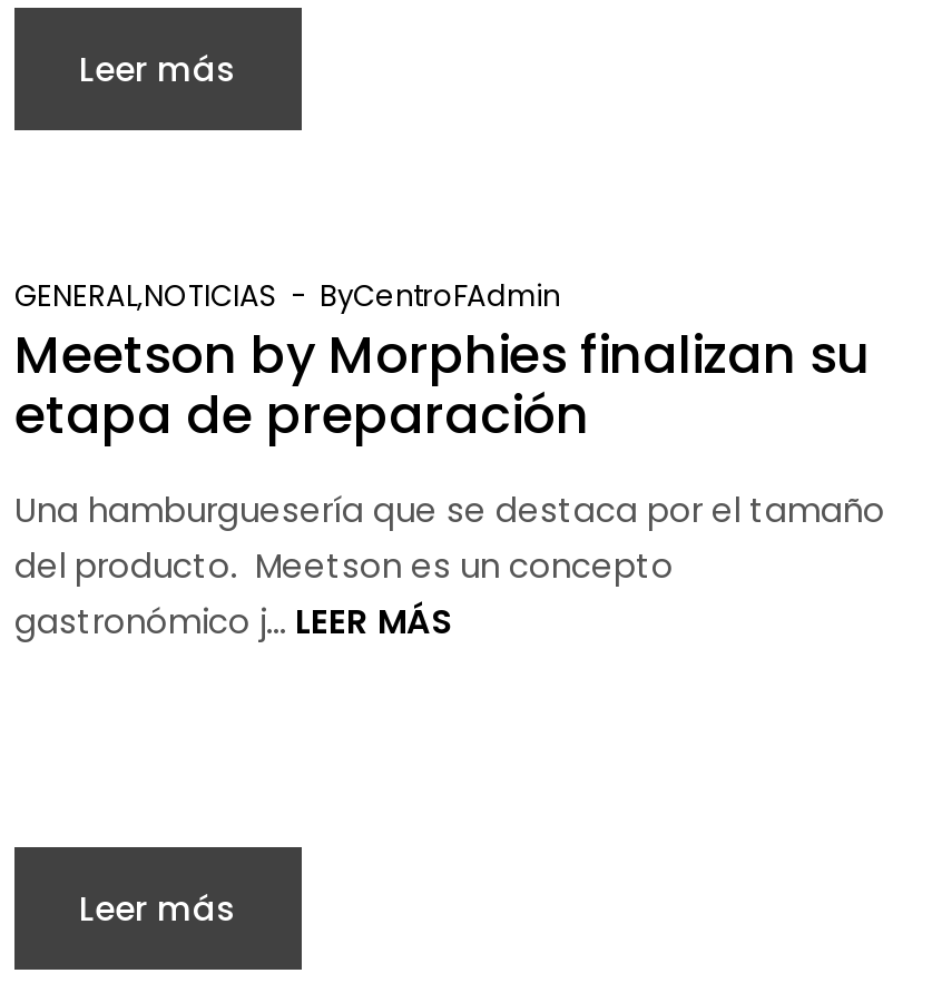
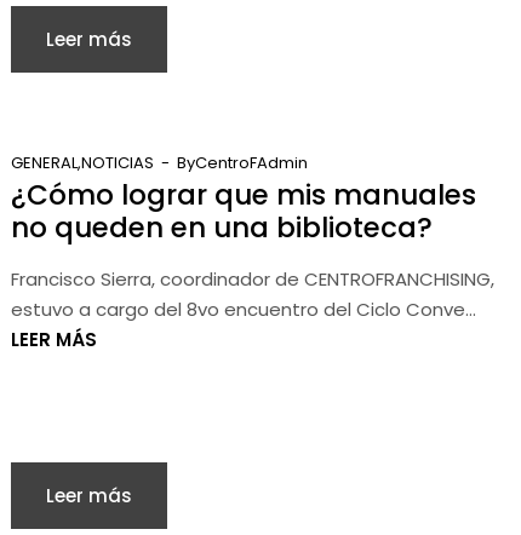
[14,320,870,451] Meetson by Morphies finalizan su | etapa de preparación -> [11,176,476,247] ¿Cómo lograr que mis manuales | no queden en una biblioteca?
[14,487,885,645] Una hamburguesería que se destaca por el tamaño | del producto. Meetson es un concepto | gastronómico j... LEER MÁS -> [11,267,494,352] Francisco Sierra, coordinador de CENTROFRANCHISING, | estuvo a cargo del 8vo encuentro del Ciclo Conve... | LEER MÁS

